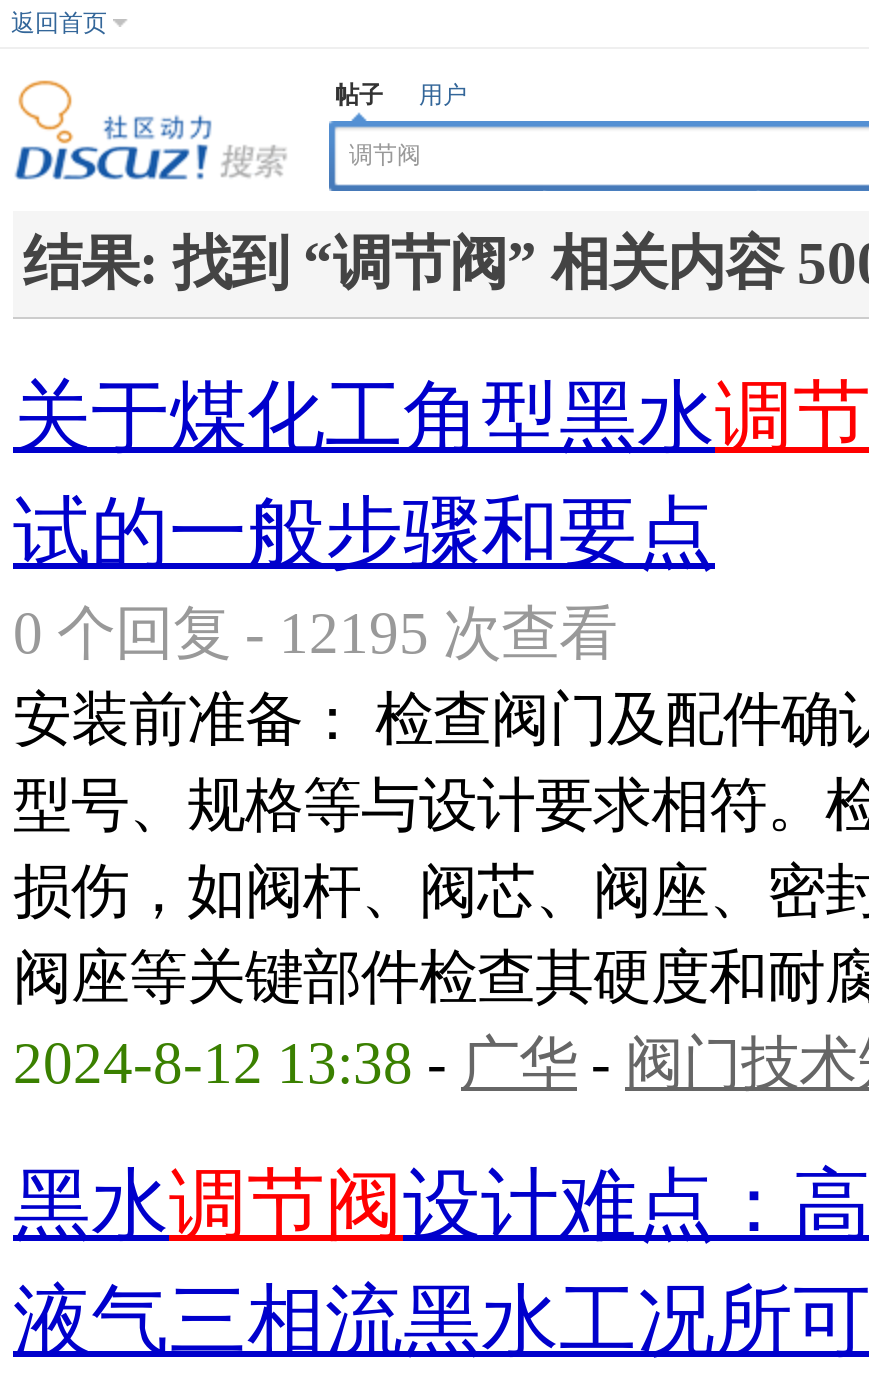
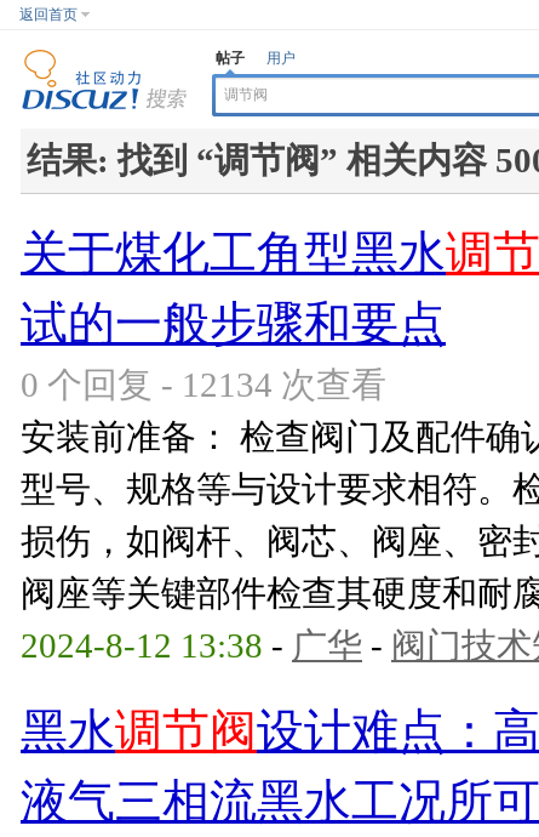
[13,601,617,665] 0 个回复 - 12195 次查看 -> [21,365,386,404] 0 个回复 - 12134 次查看

